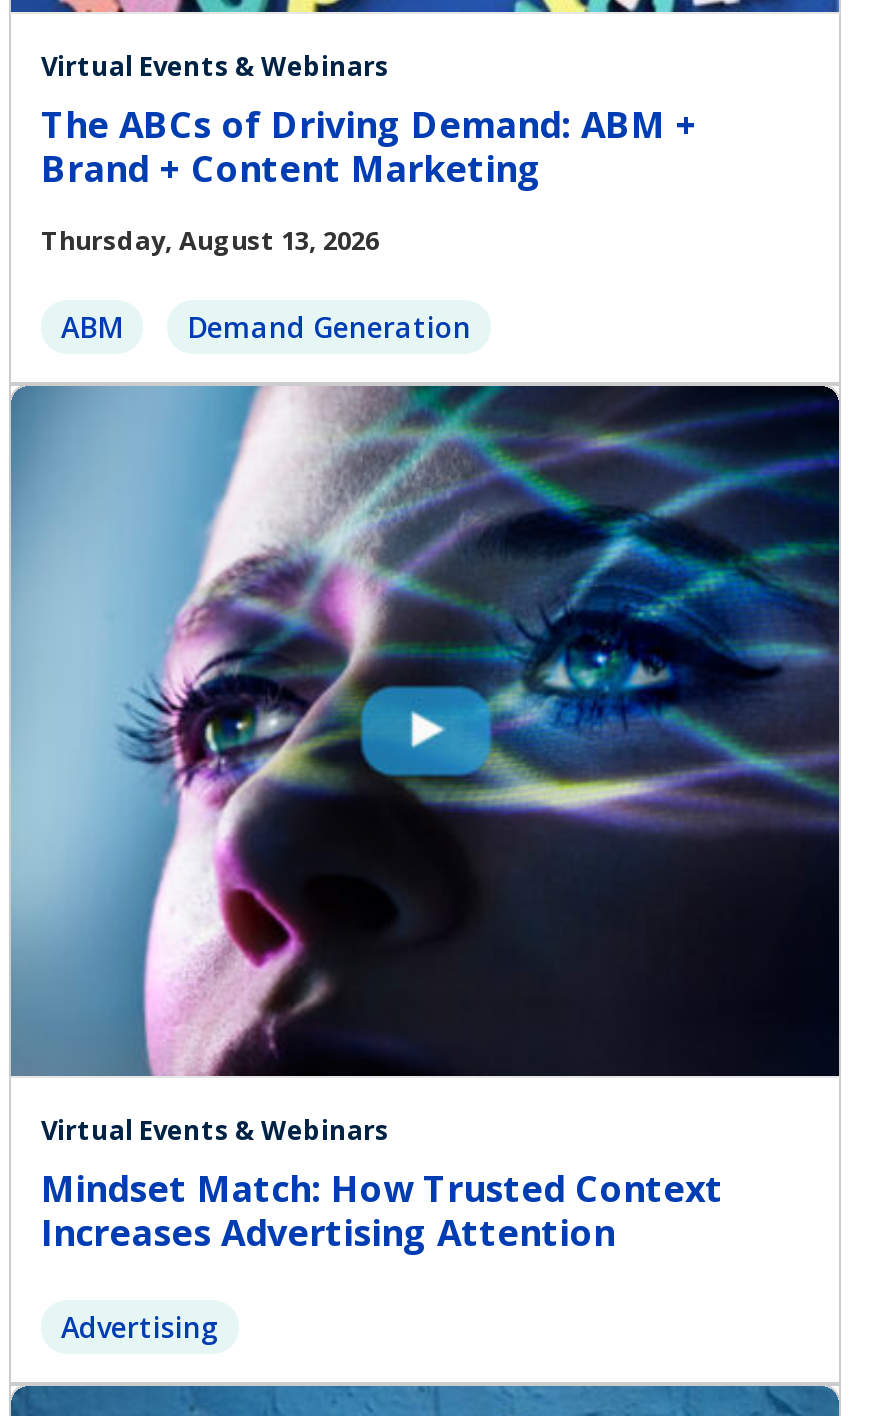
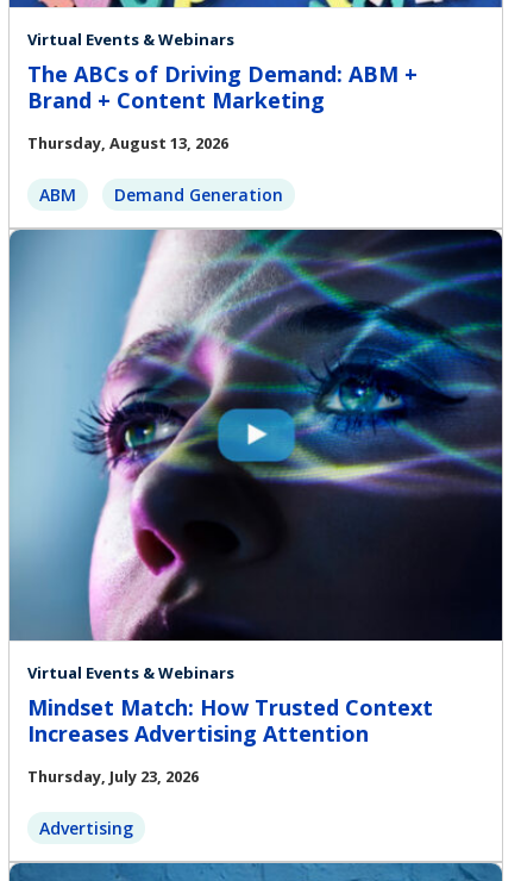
none -> [27,766,199,787] Thursday, July 23, 2026

